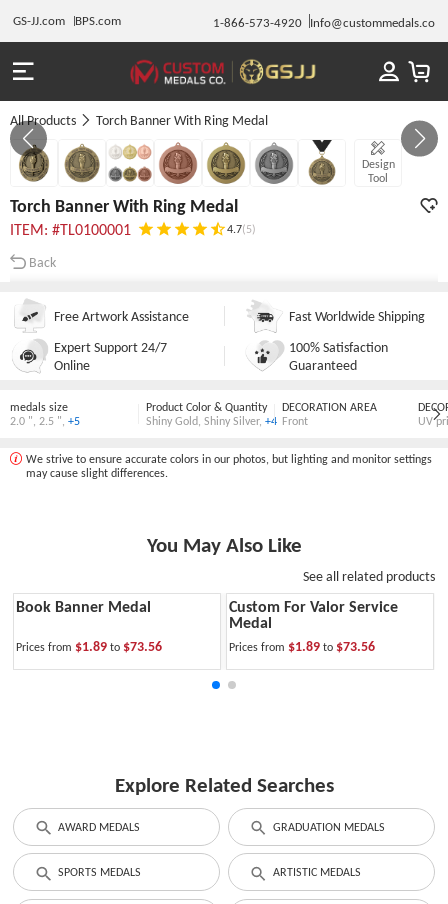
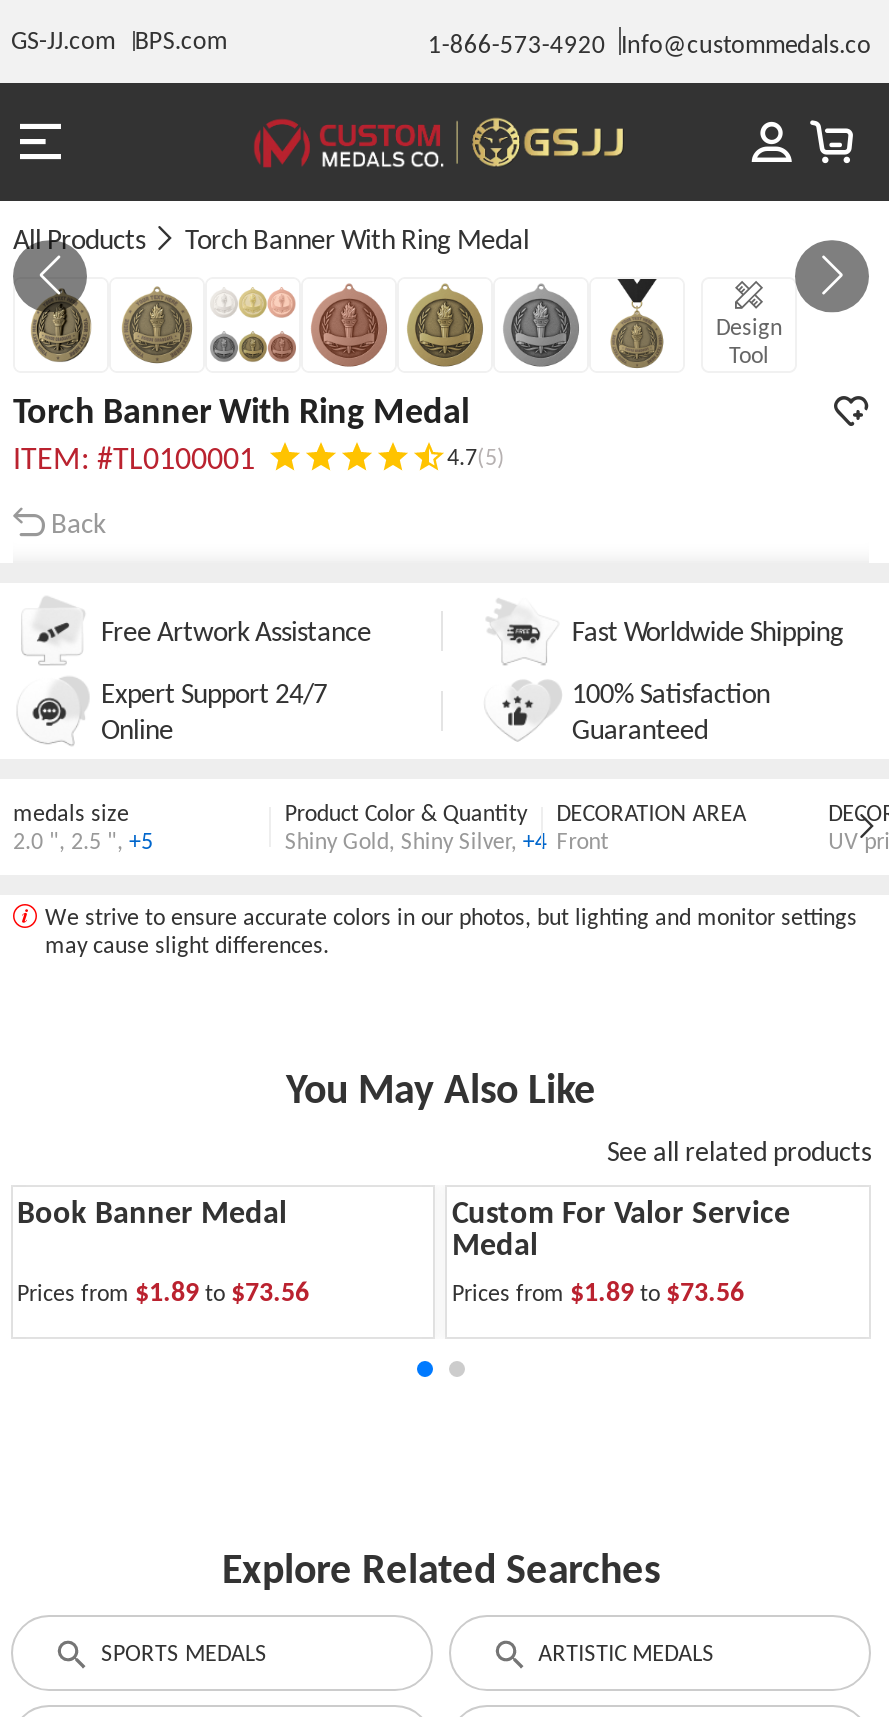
[58,820,385,834] AWARD MEDALS | GRADUATION MEDALS -> none

